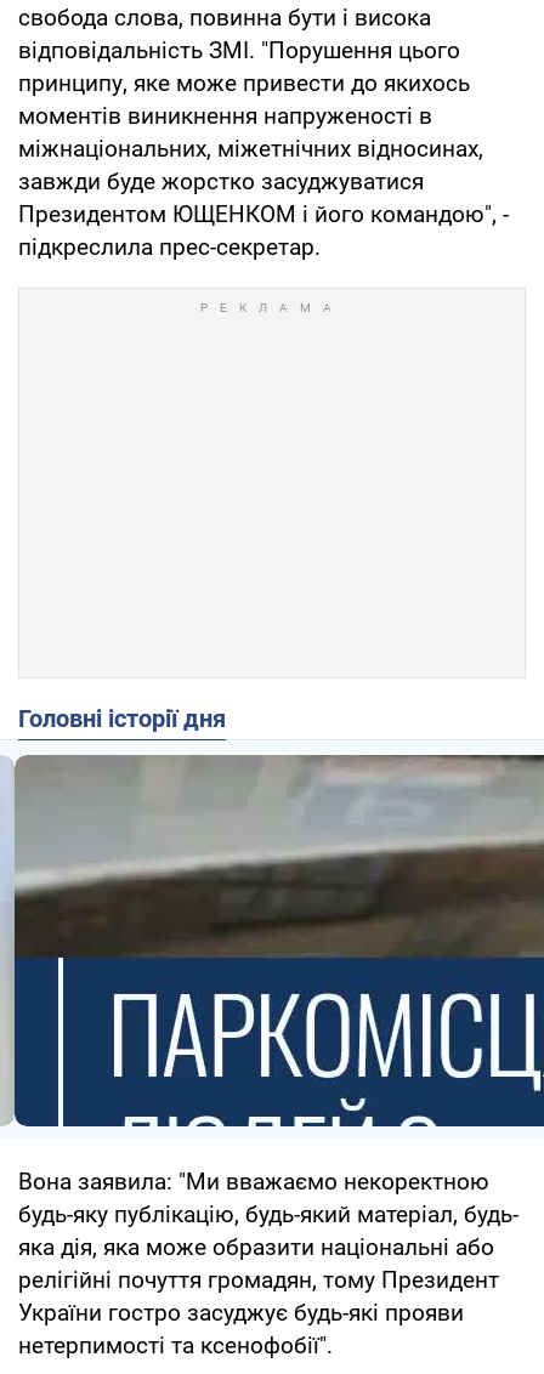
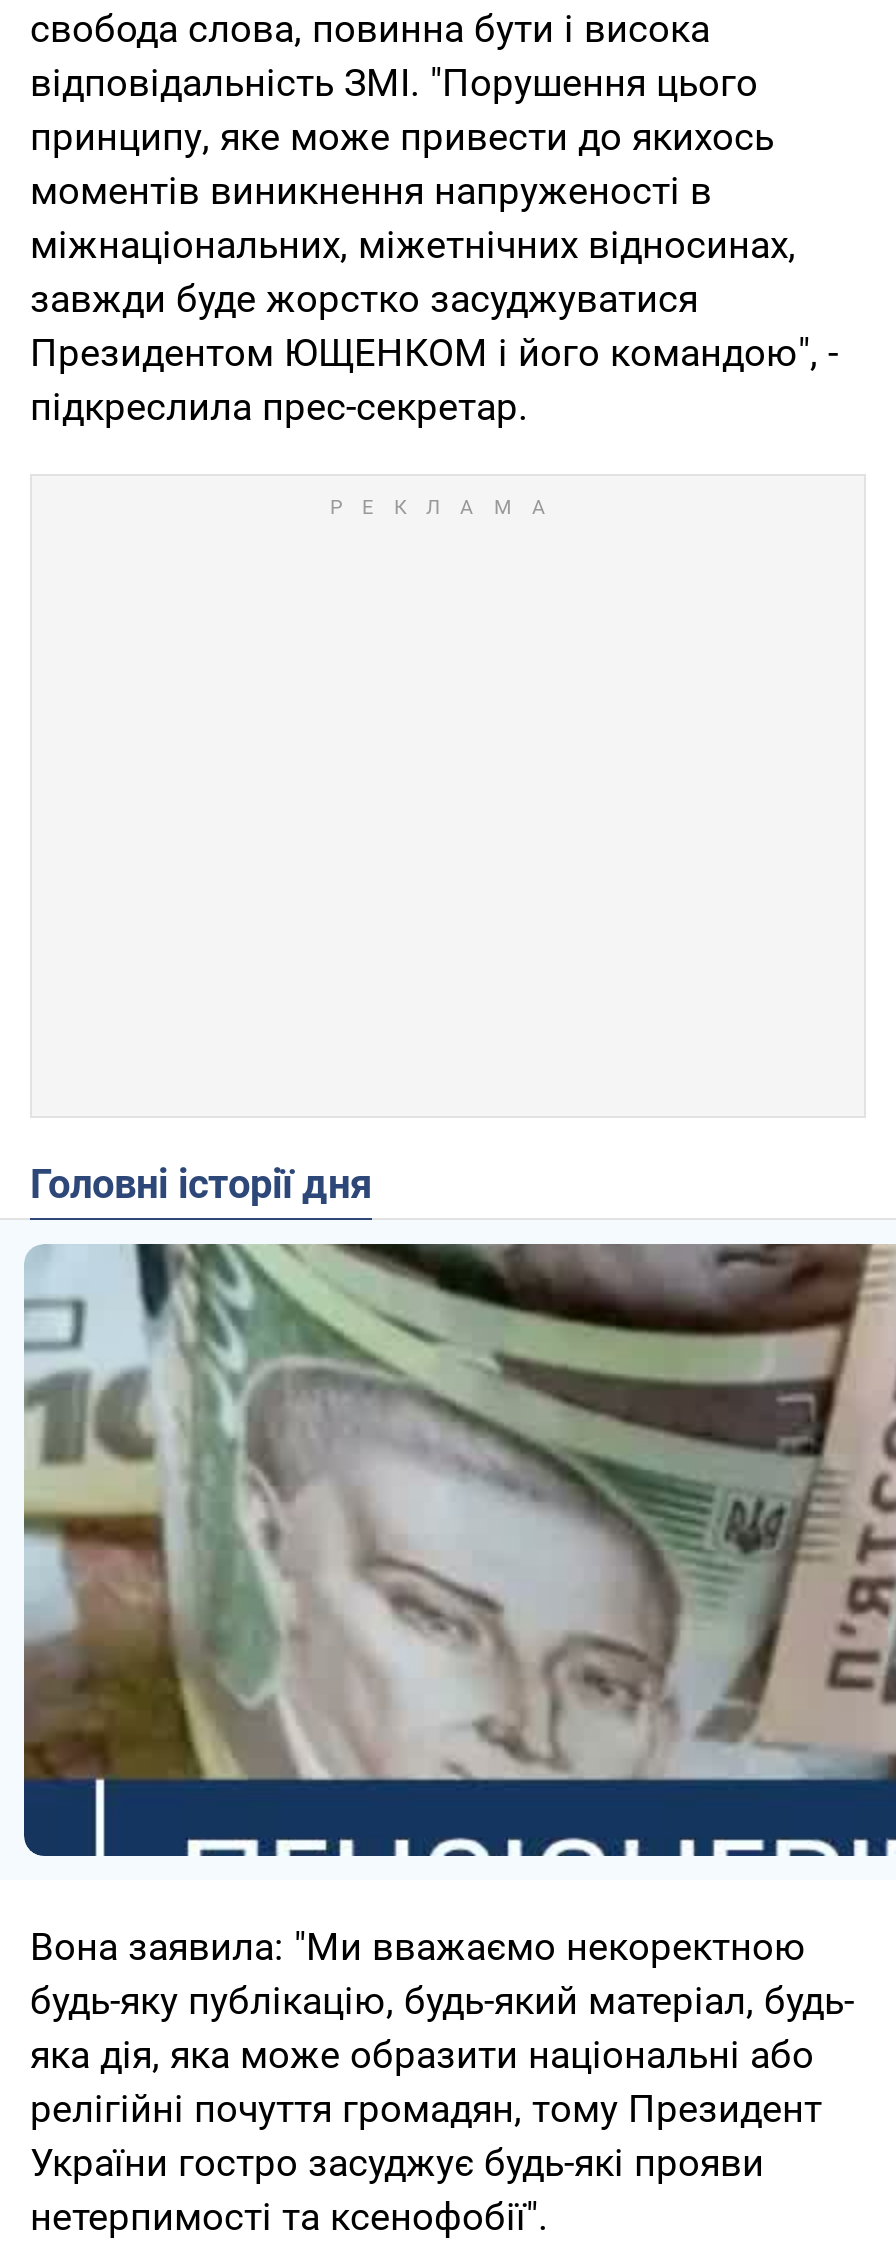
[4,754,540,1128] [image] -> [6,1244,890,1858] [image]

